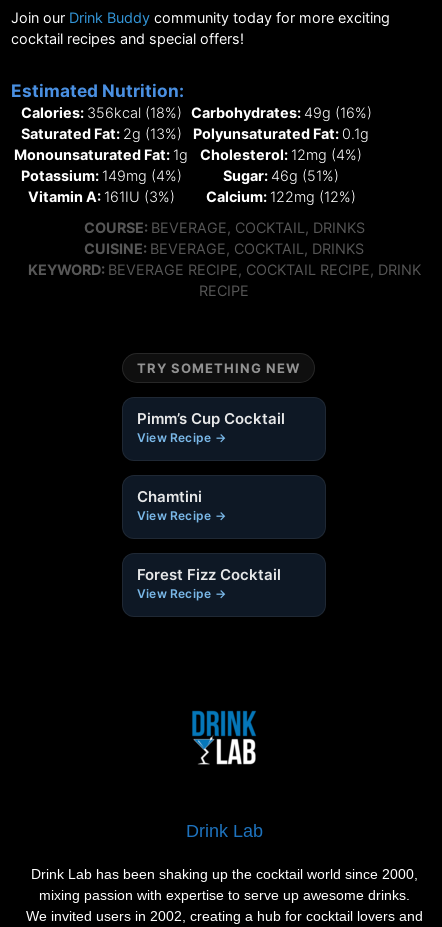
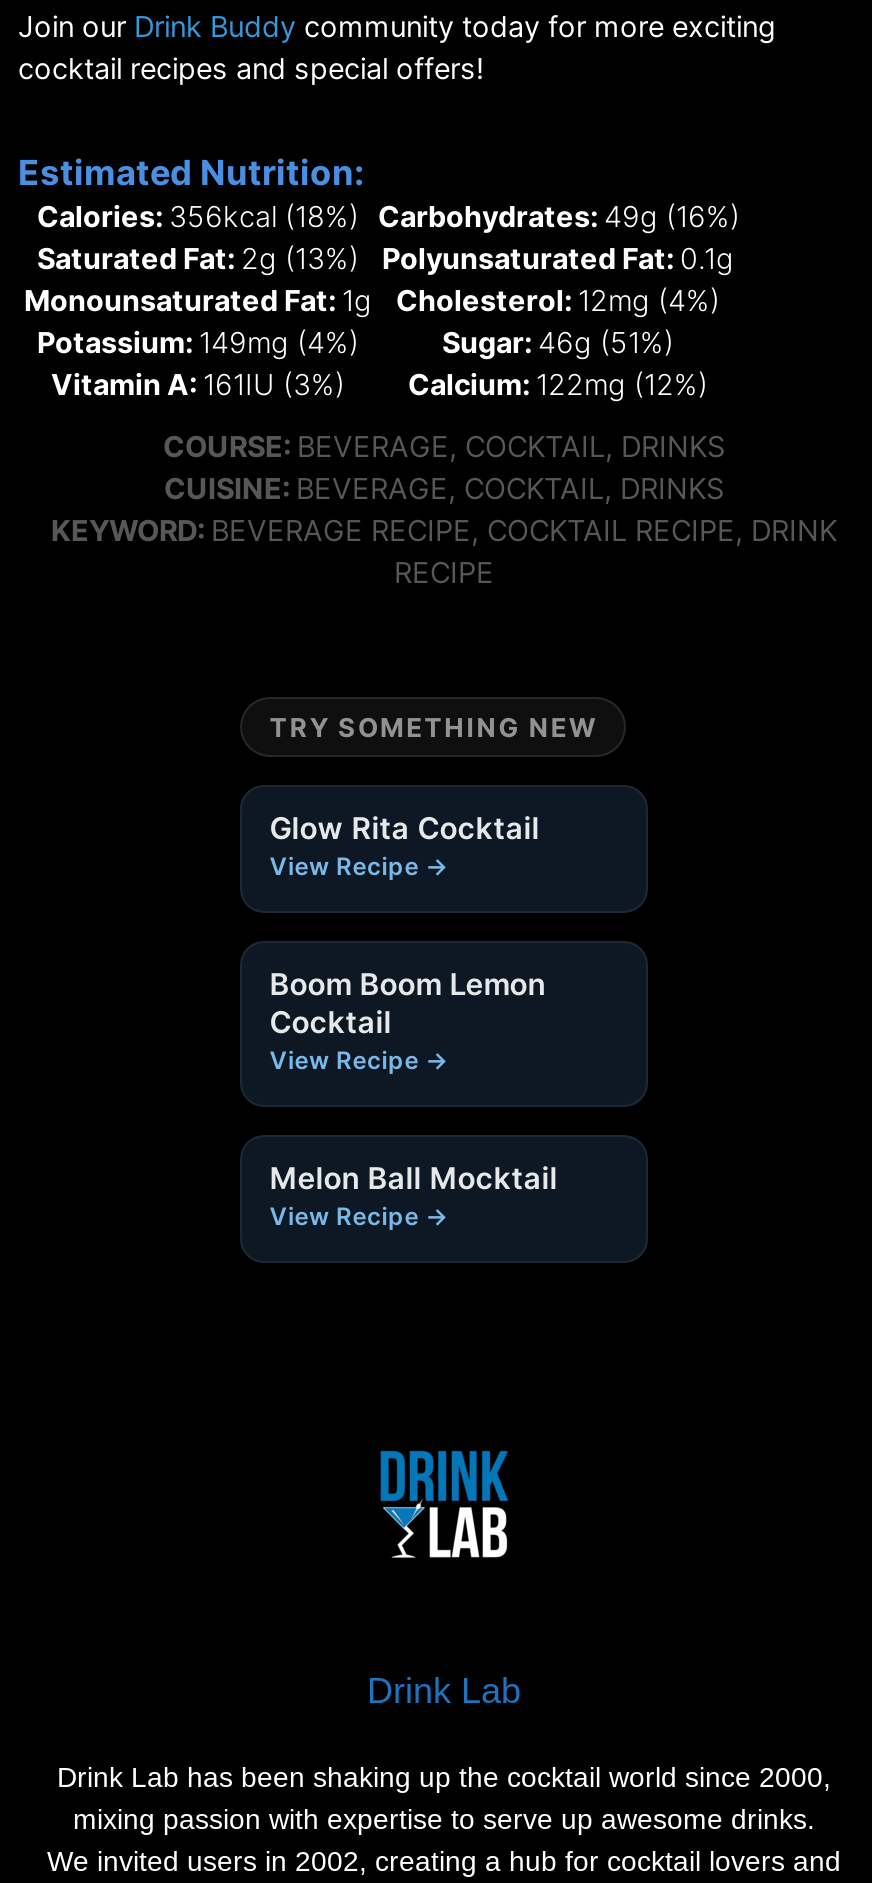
[137,409,285,428] Pimm’s Cup Cocktail -> [270,808,540,846] Glow Rita Cocktail
[137,487,202,506] Chamtini -> [270,964,546,1040] Boom Boom Lemon | Cocktail
[137,565,281,584] Forest Fizz Cocktail -> [270,1158,558,1196] Melon Ball Mocktail

